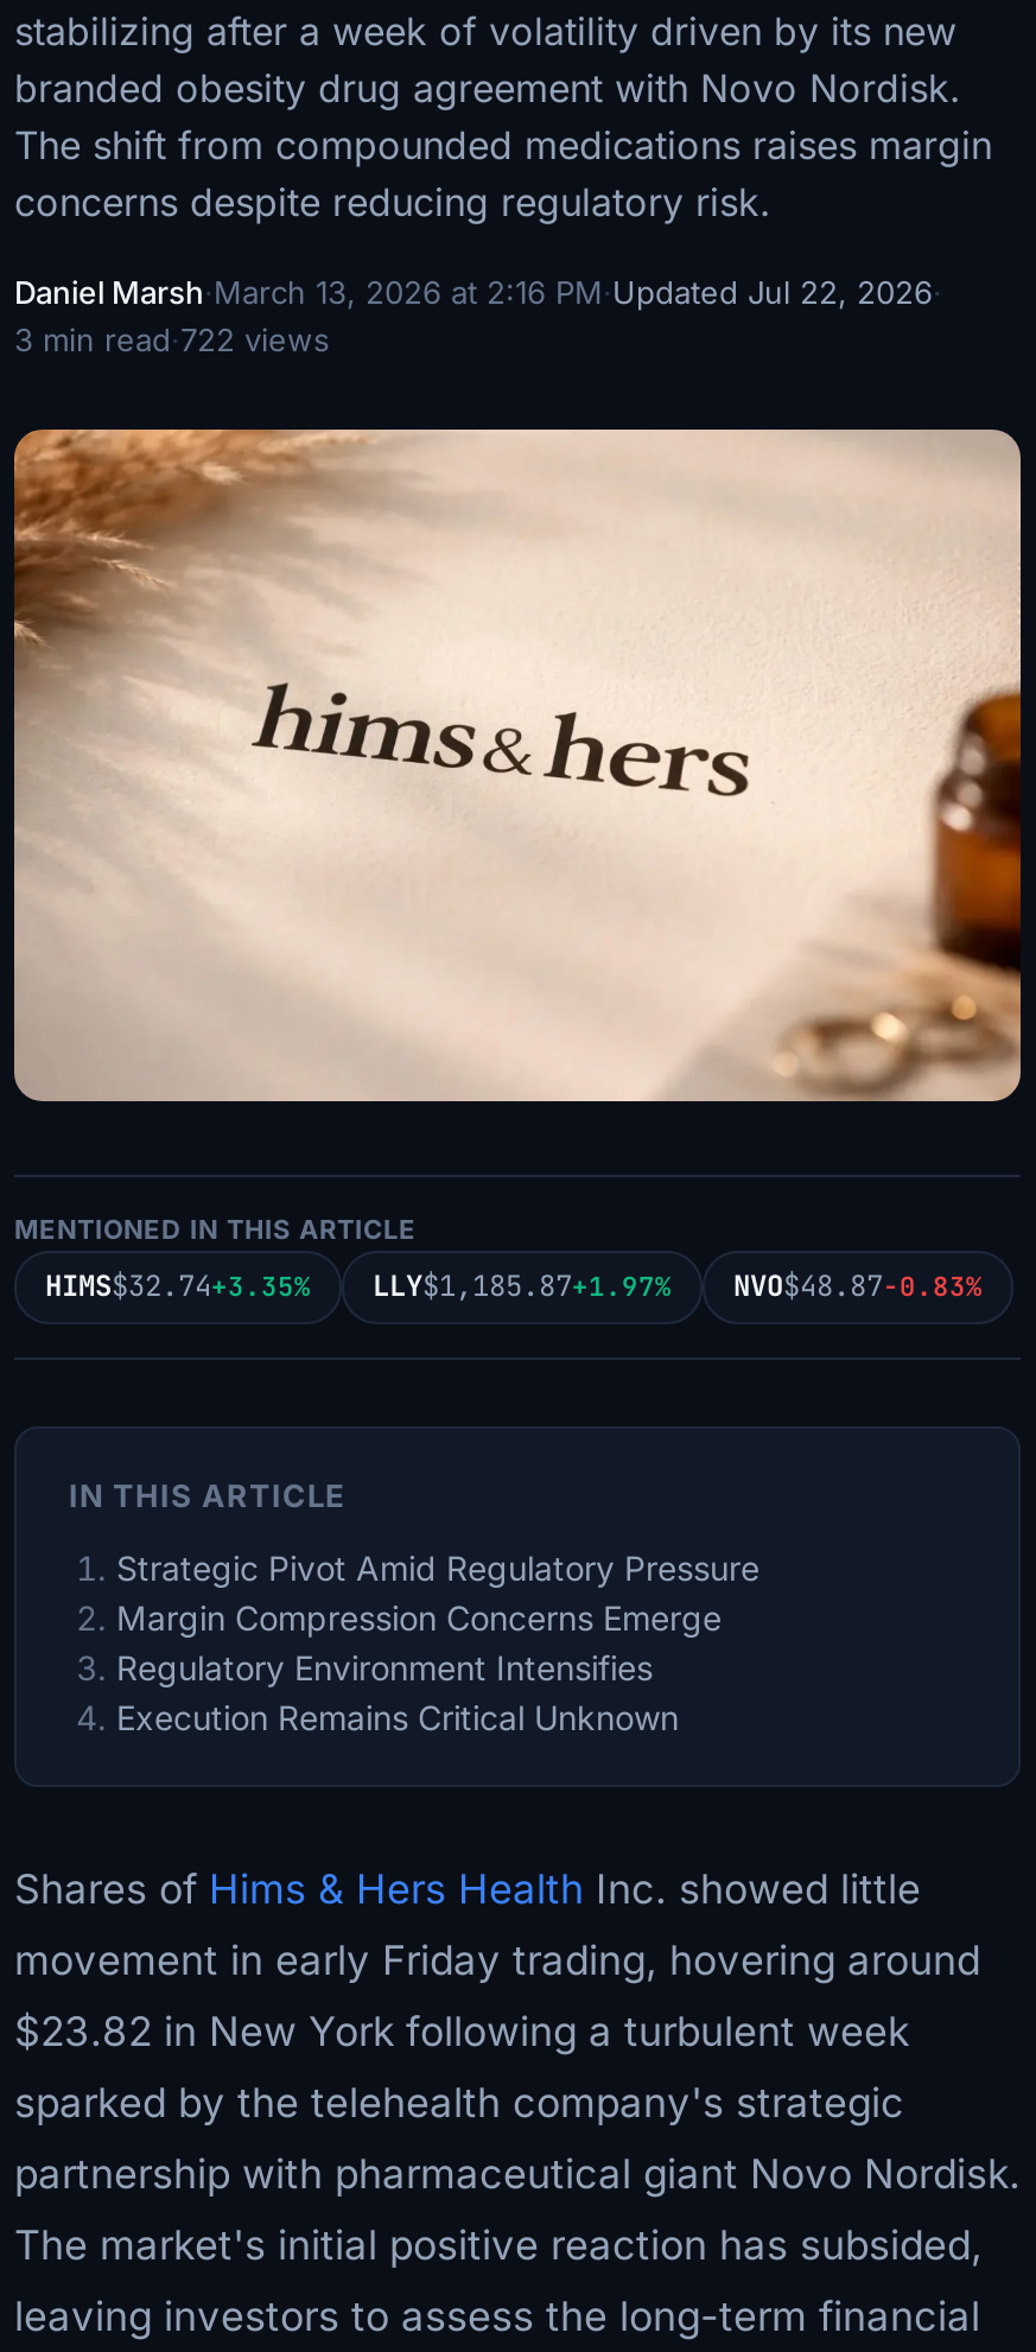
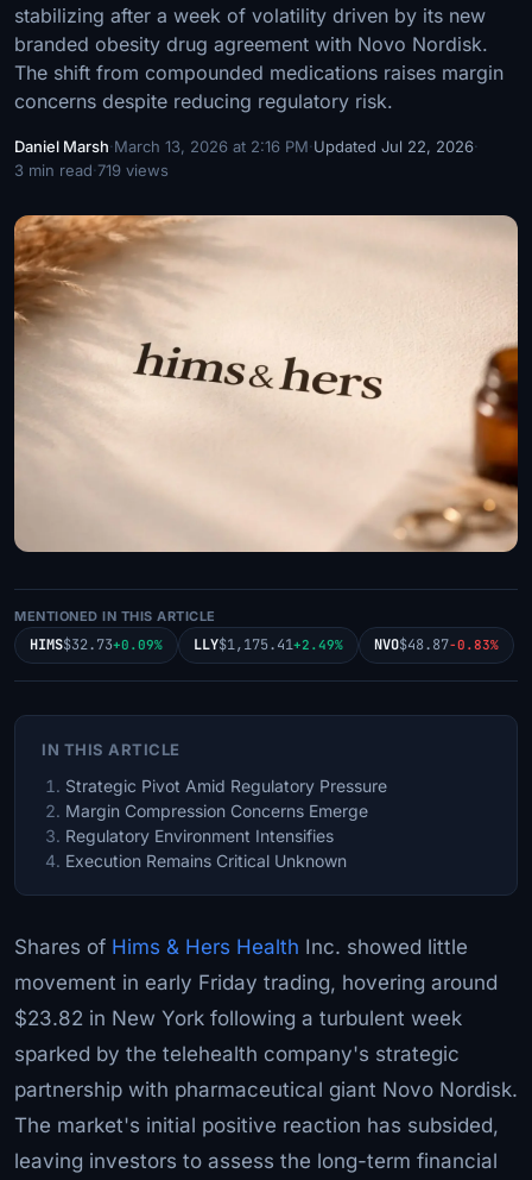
[14,320,330,358] 3 min read·722 views -> [14,161,169,180] 3 min read·719 views
[45,1267,311,1305] HIMS$32.74+3.35% -> [30,635,163,654] HIMS$32.73+0.09%
[373,1267,672,1305] LLY$1,185.87+1.97% -> [194,635,343,654] LLY$1,175.41+2.49%

